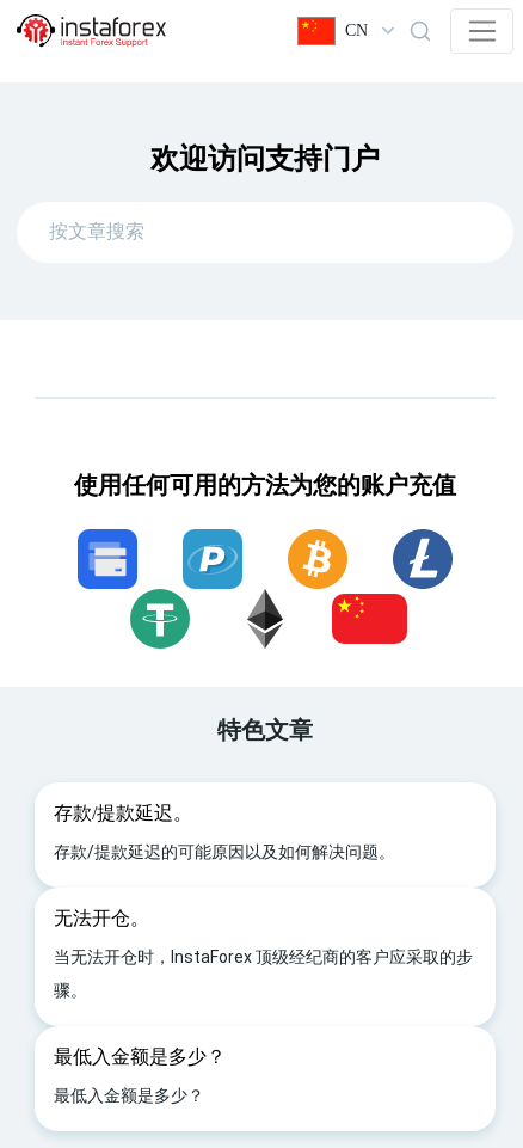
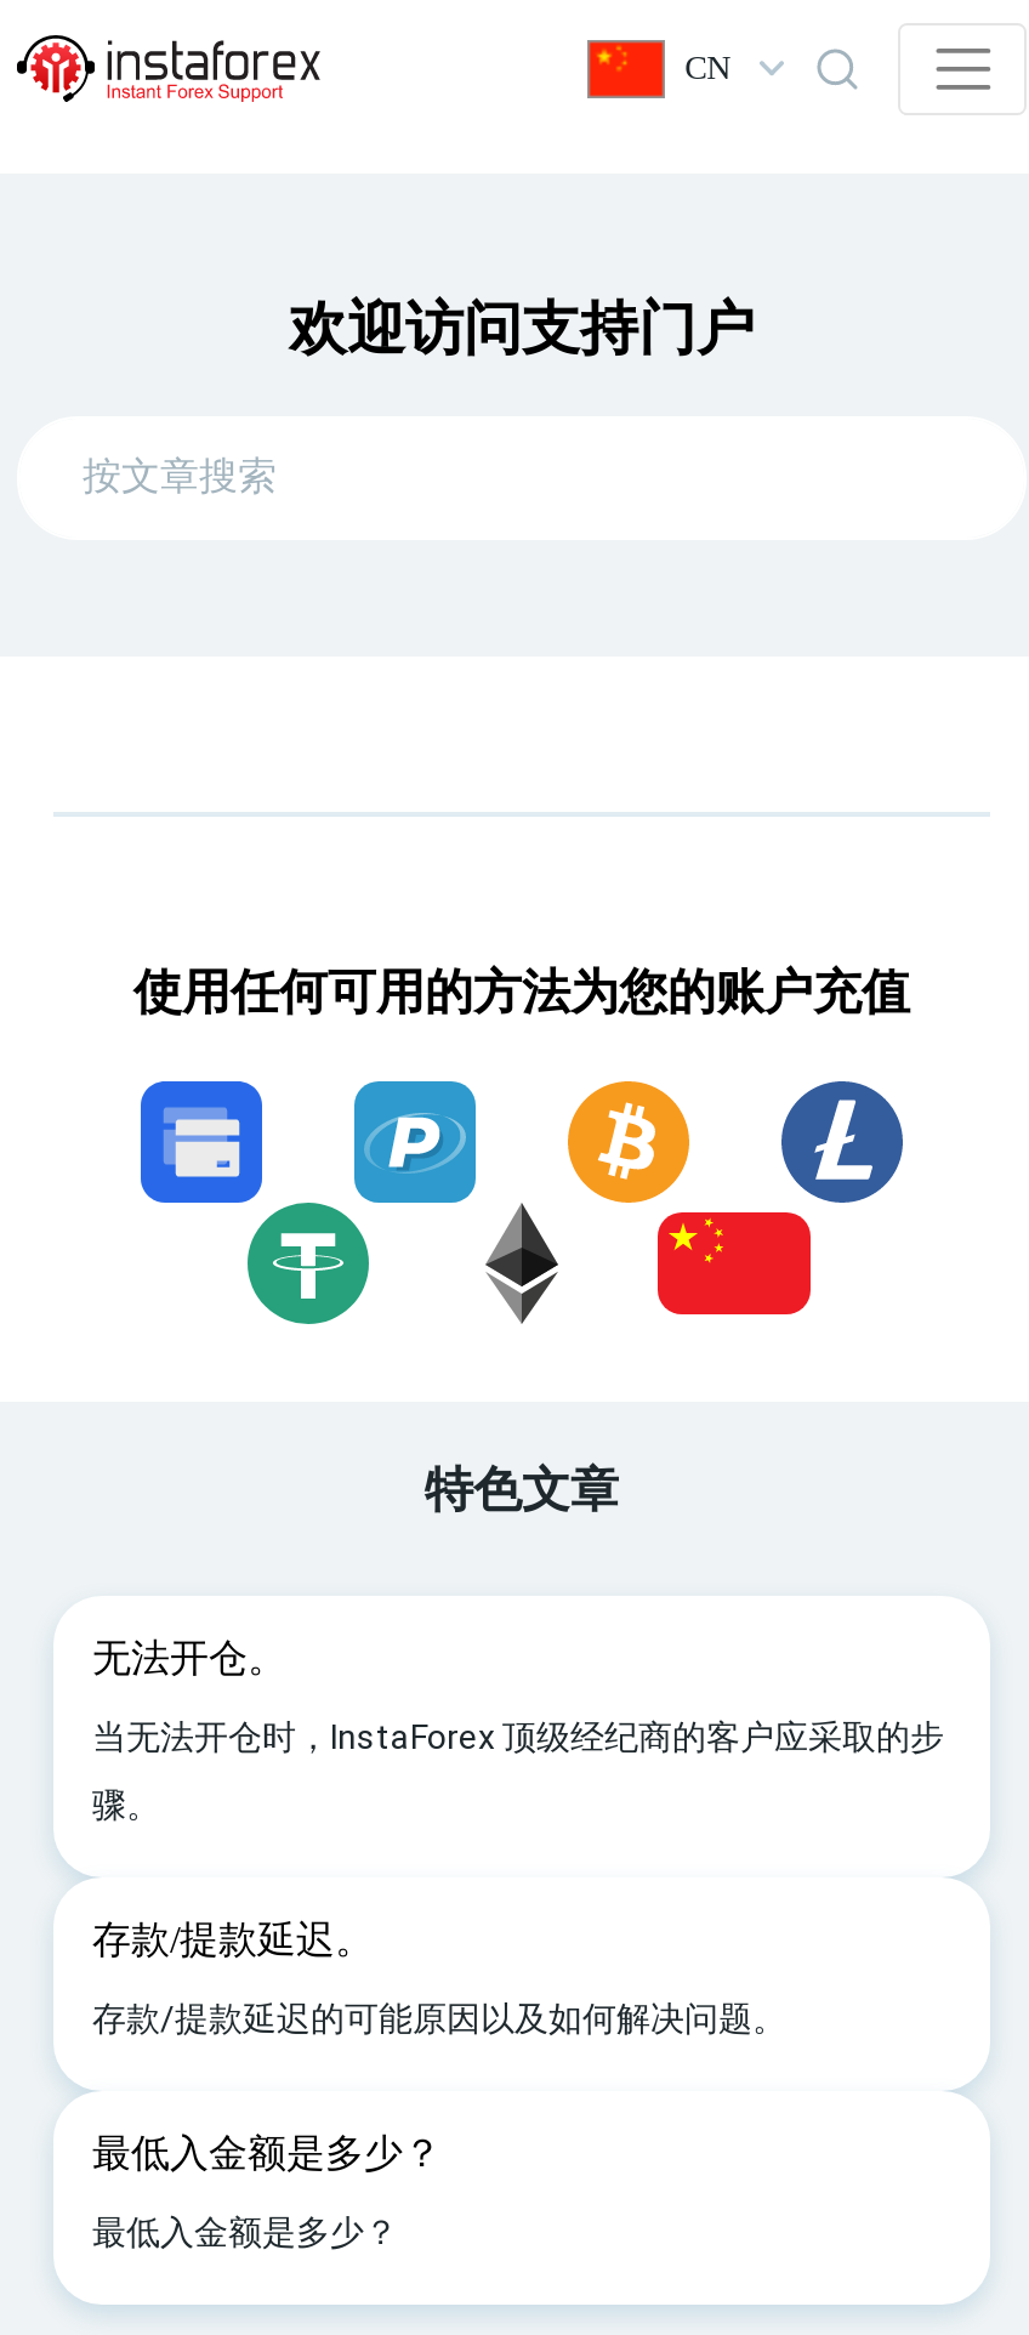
moved [54,802,395,861] -> [92,1918,786,2037]: 存款/提款延迟。 | 存款/提款延迟的可能原因以及如何解决问题。
moved [54,907,473,966] -> [92,1636,944,1755]: 无法开仓。 | 当无法开仓时，InstaForex 顶级经纪商的客户应采取的步

